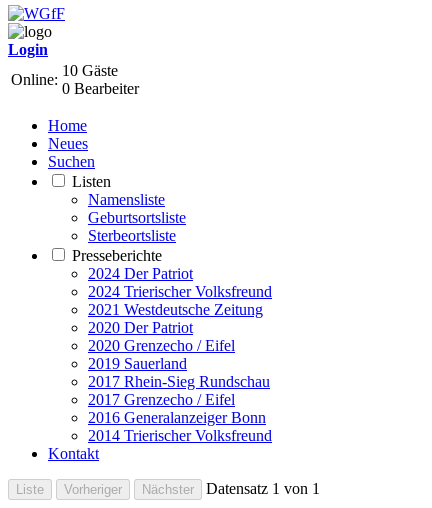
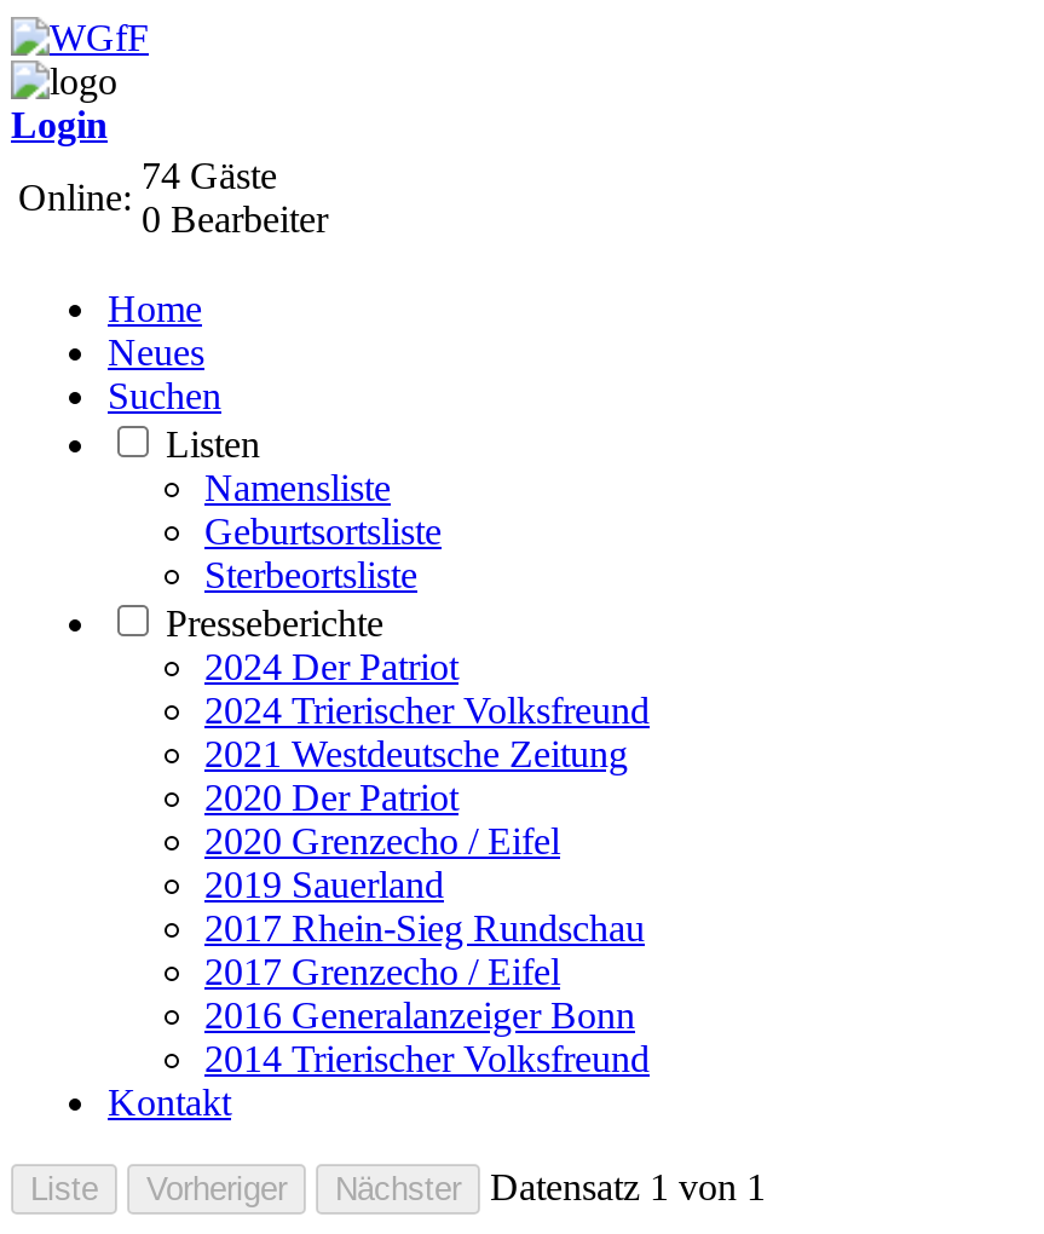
[62,62,118,79] 10 Gäste -> [142,155,277,196] 74 Gäste

